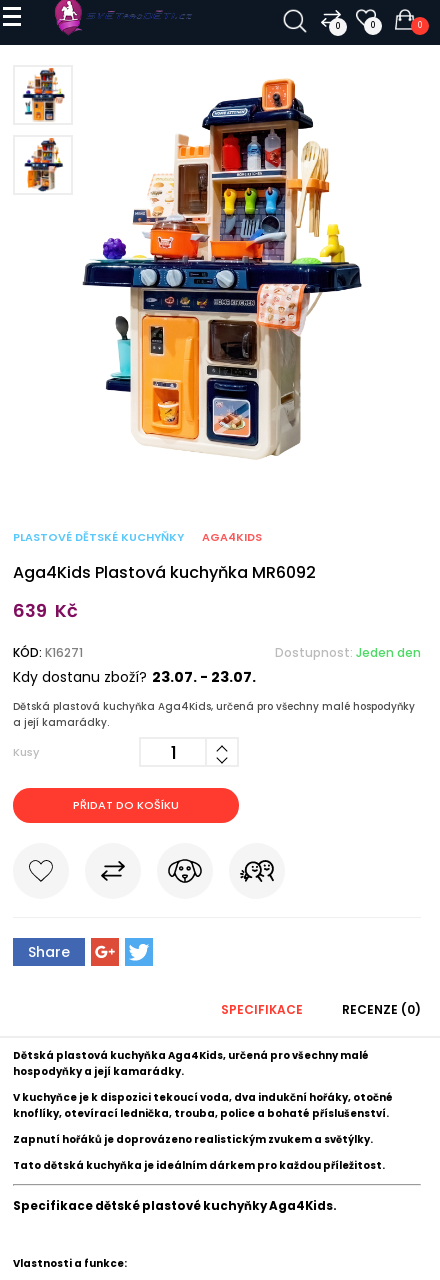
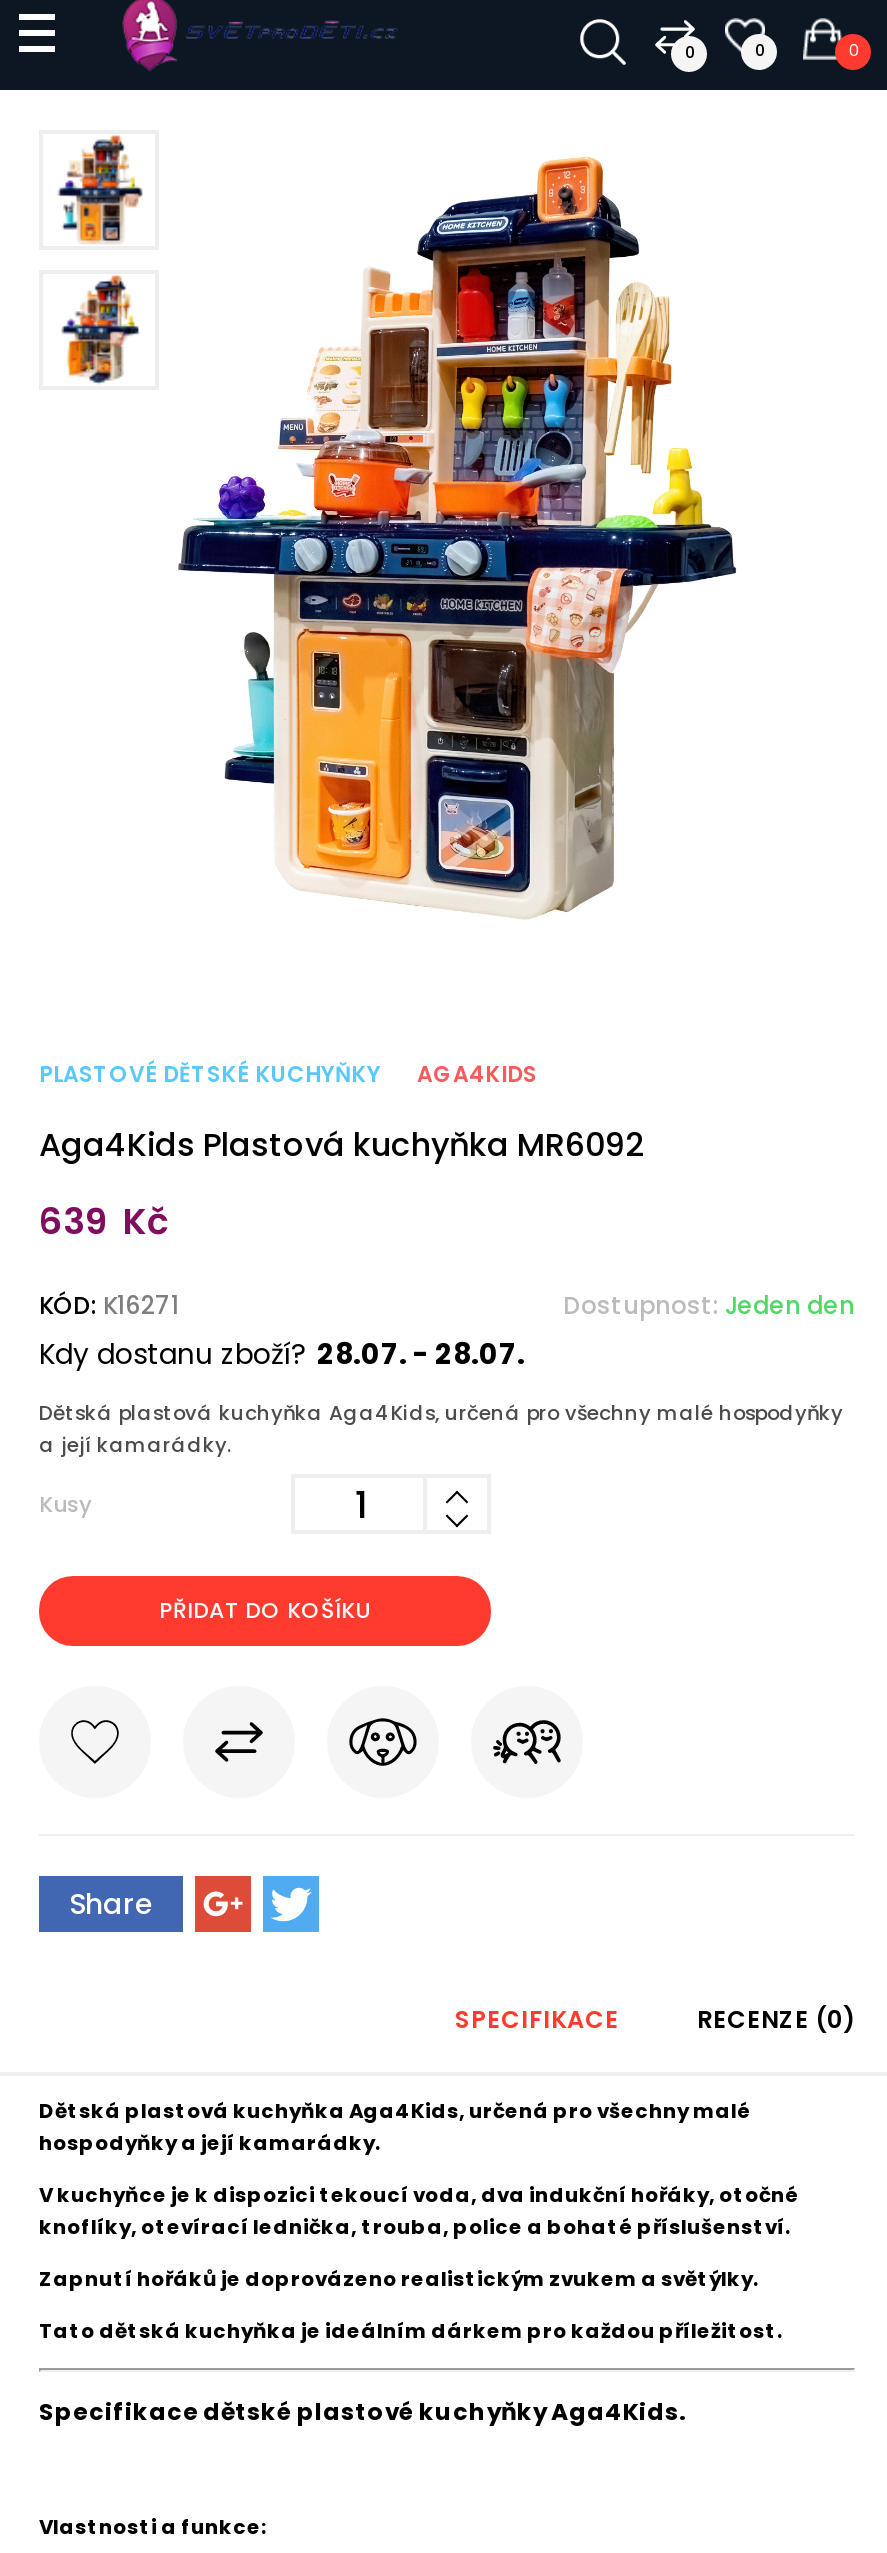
[13,667,256,687] Kdy dostanu zboží? 23.07. - 23.07. -> [39,1334,525,1374] Kdy dostanu zboží? 28.07. - 28.07.

